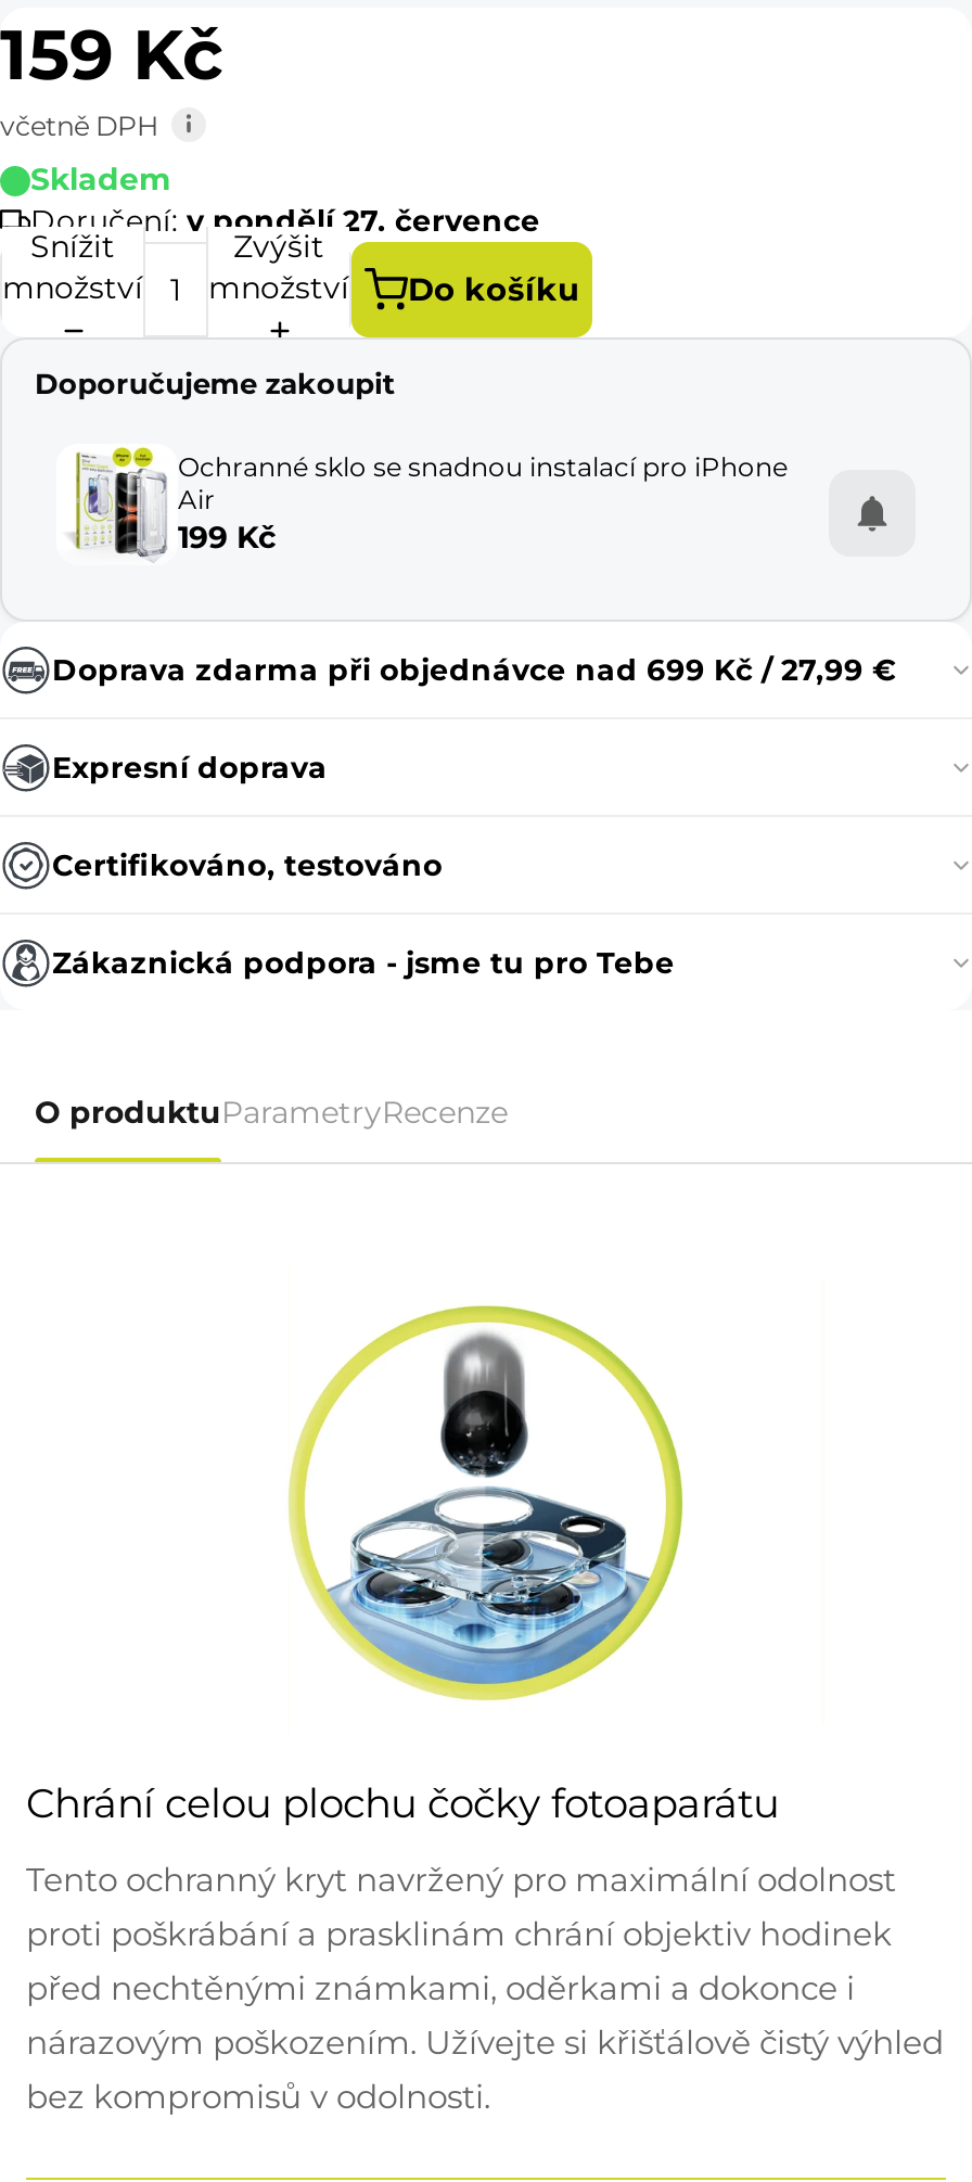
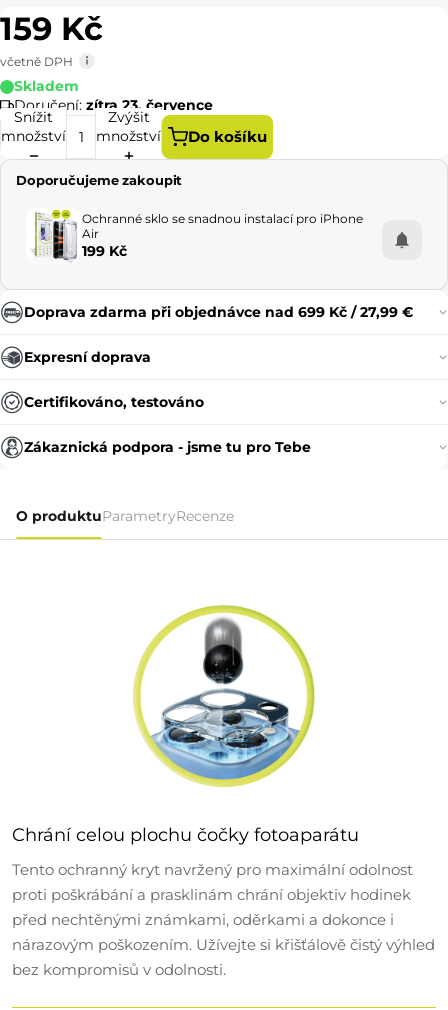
[30,204,540,238] Doručení: v pondělí 27. července -> [14,97,213,113] Doručení: zítra 23. července

